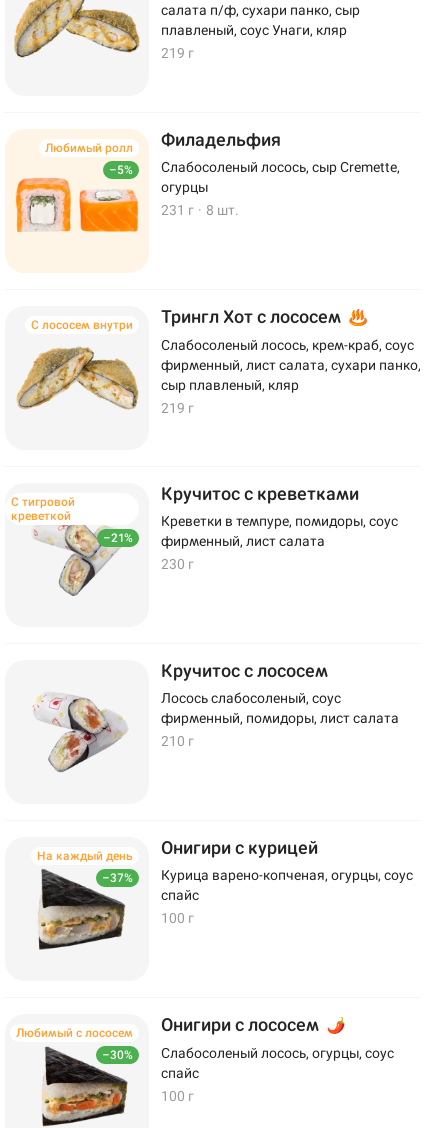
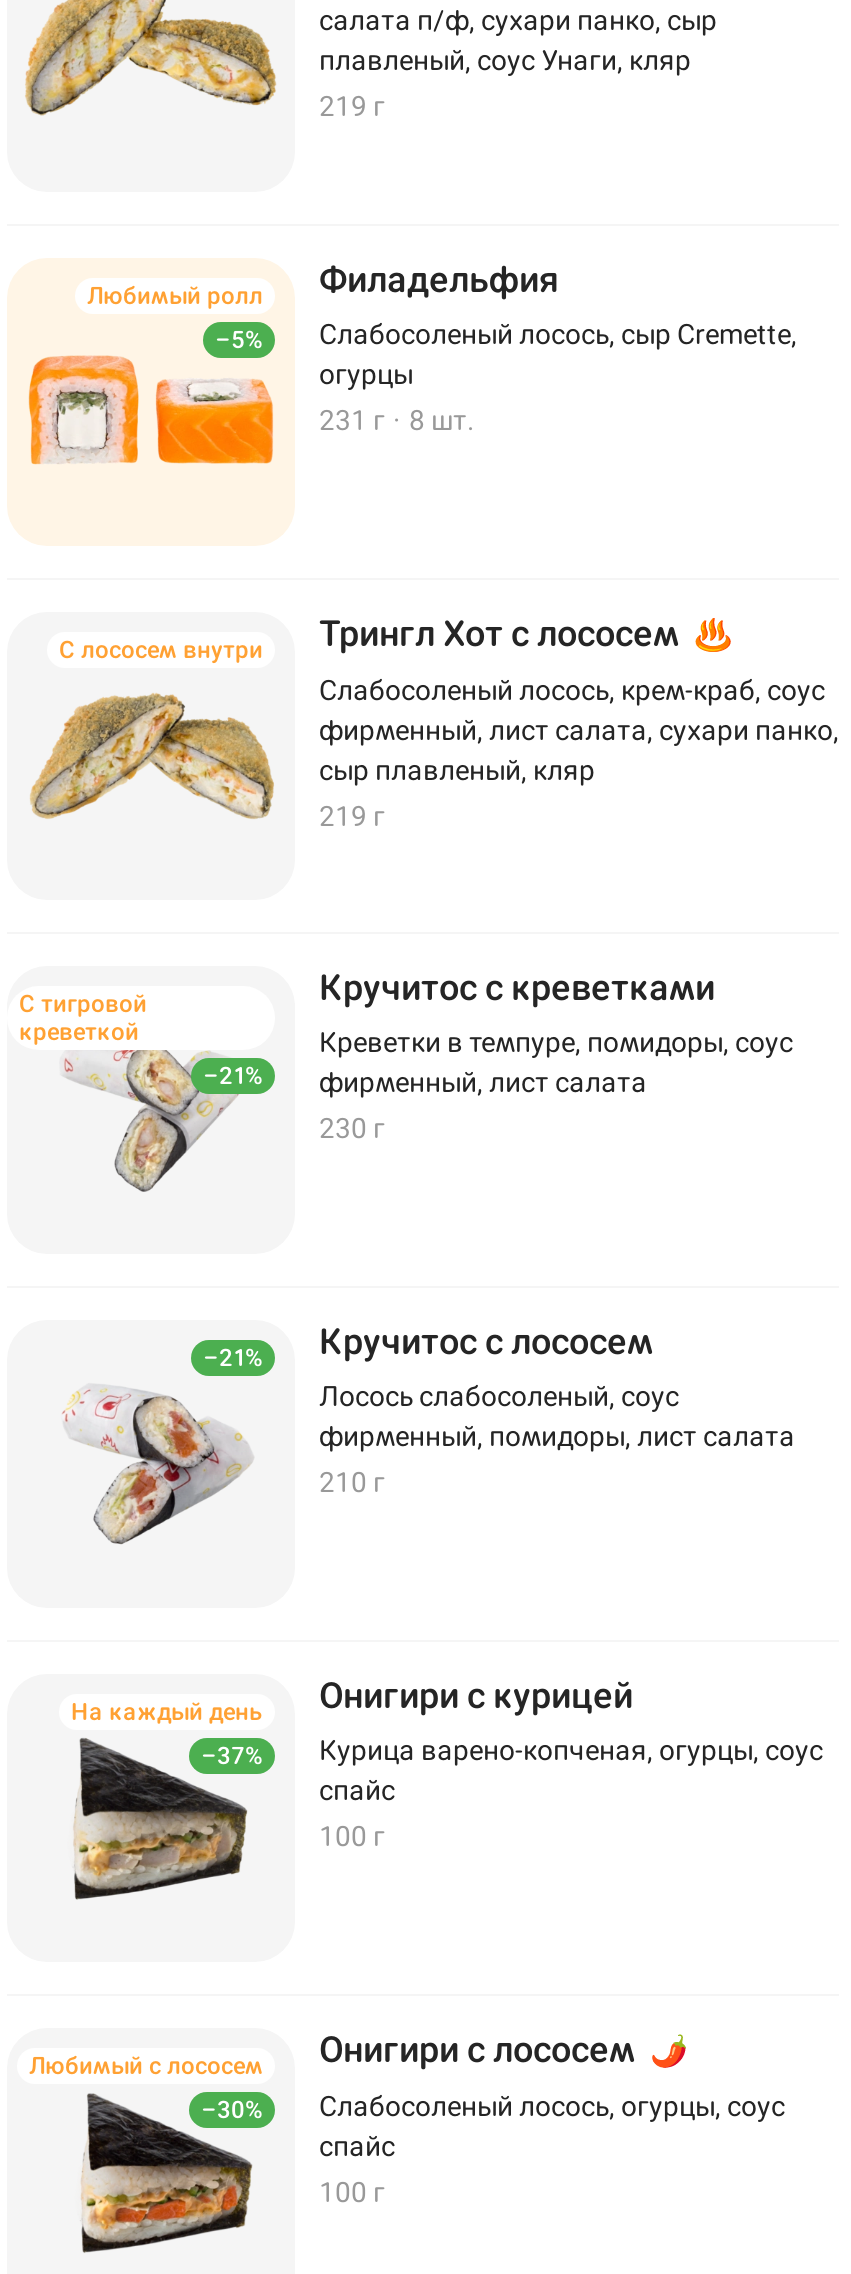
none -> [203,1344,263,1372] –21%

